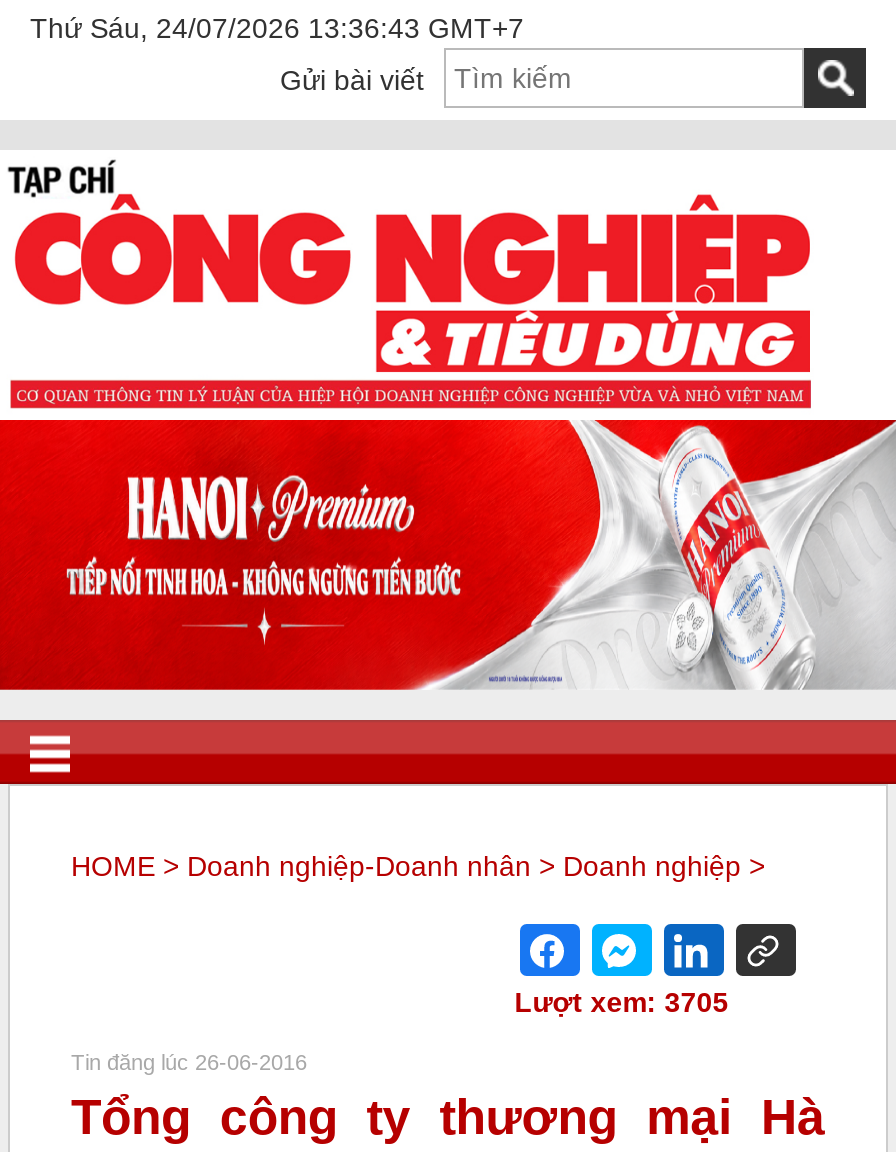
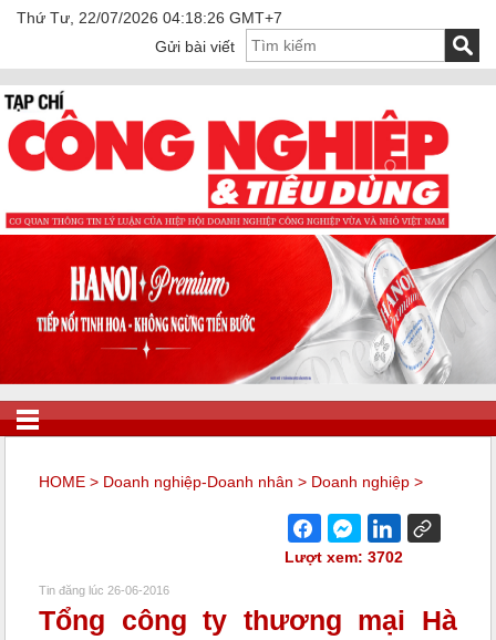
[30,12,524,44] Thứ Sáu, 24/07/2026 13:36:43 GMT+7 -> [17,9,282,27] Thứ Tư, 22/07/2026 04:18:26 GMT+7
[514,986,728,1018] Lượt xem: 3705 -> [285,548,403,566] Lượt xem: 3702

